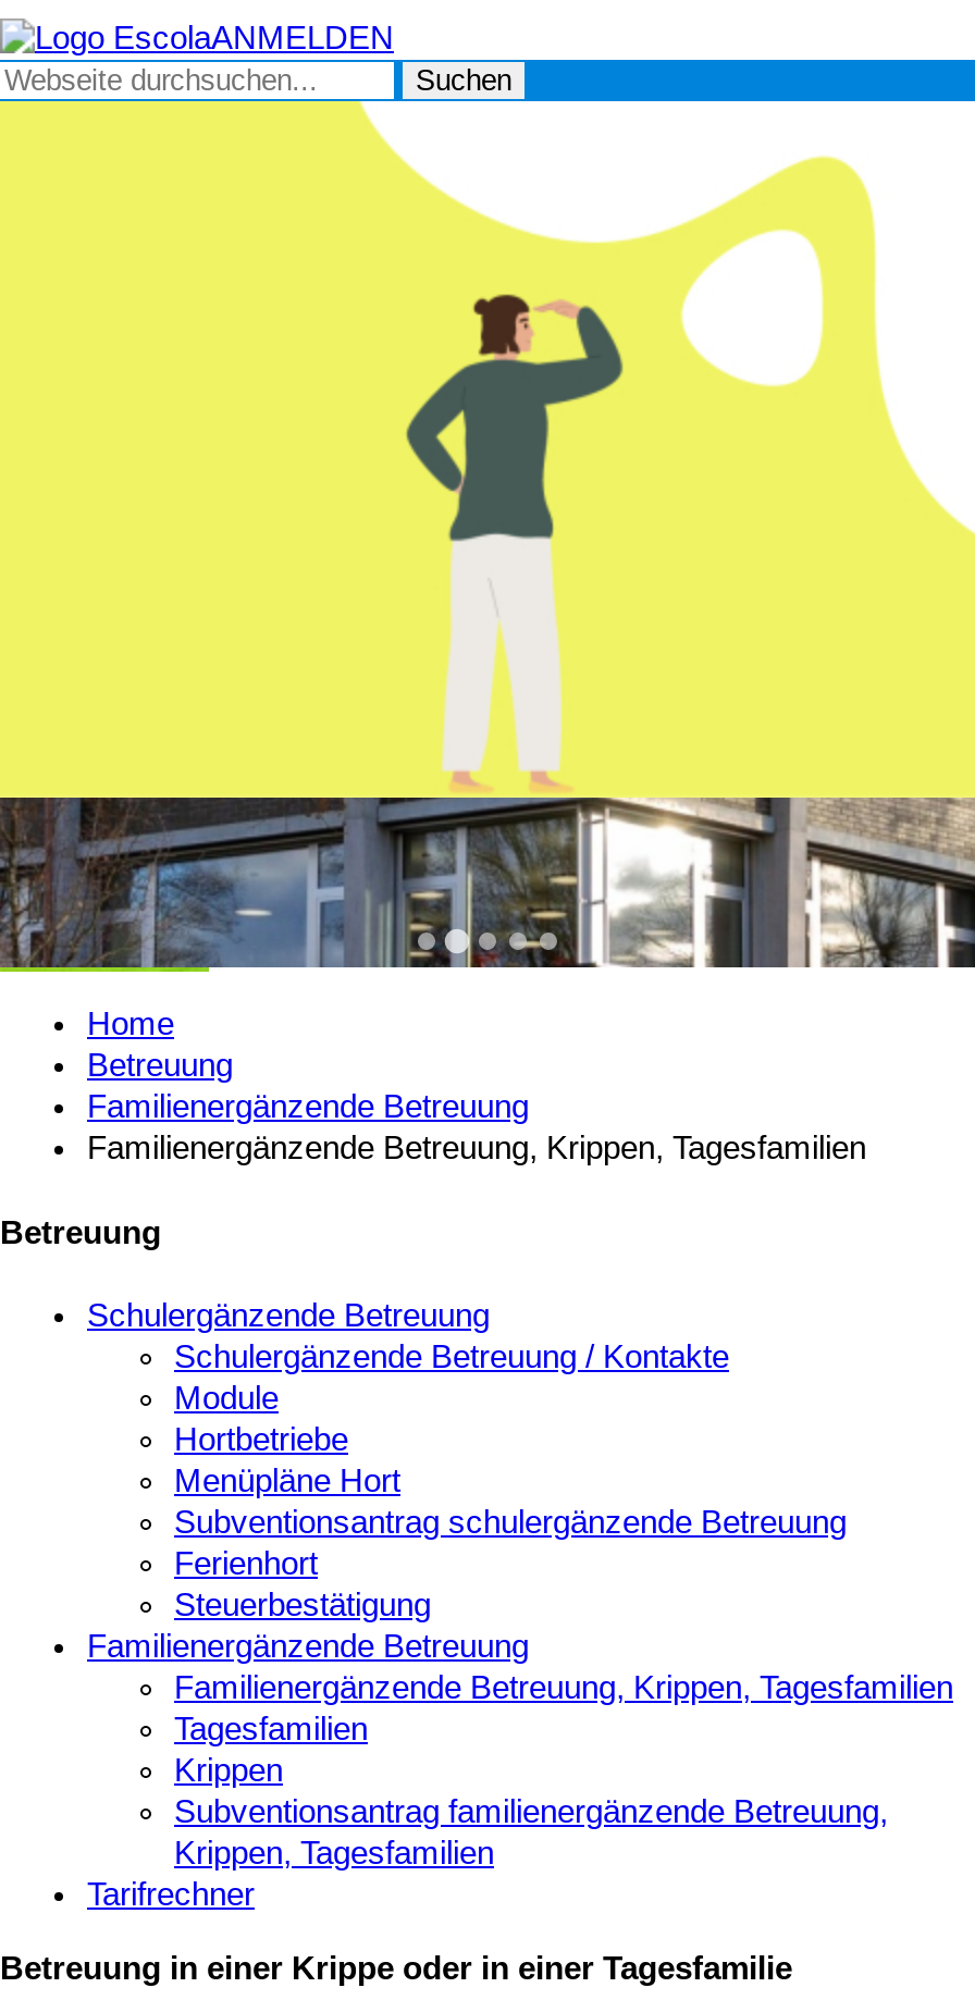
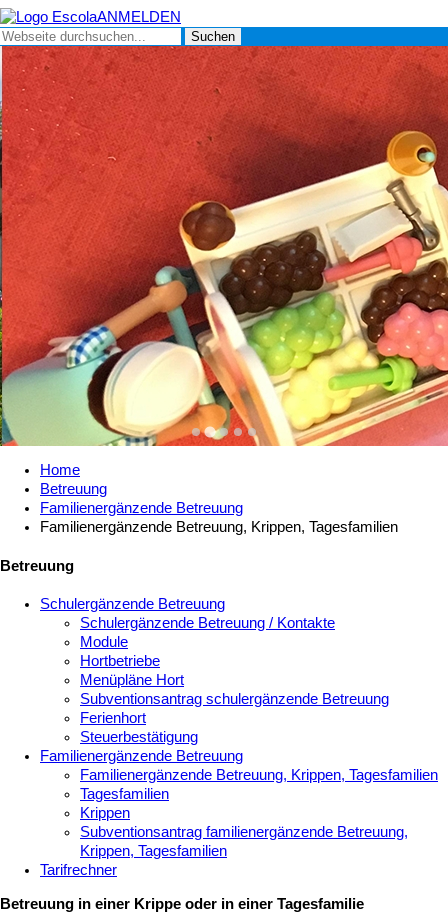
[7,99,968,974] [image] -> [3,45,445,447] [image]

